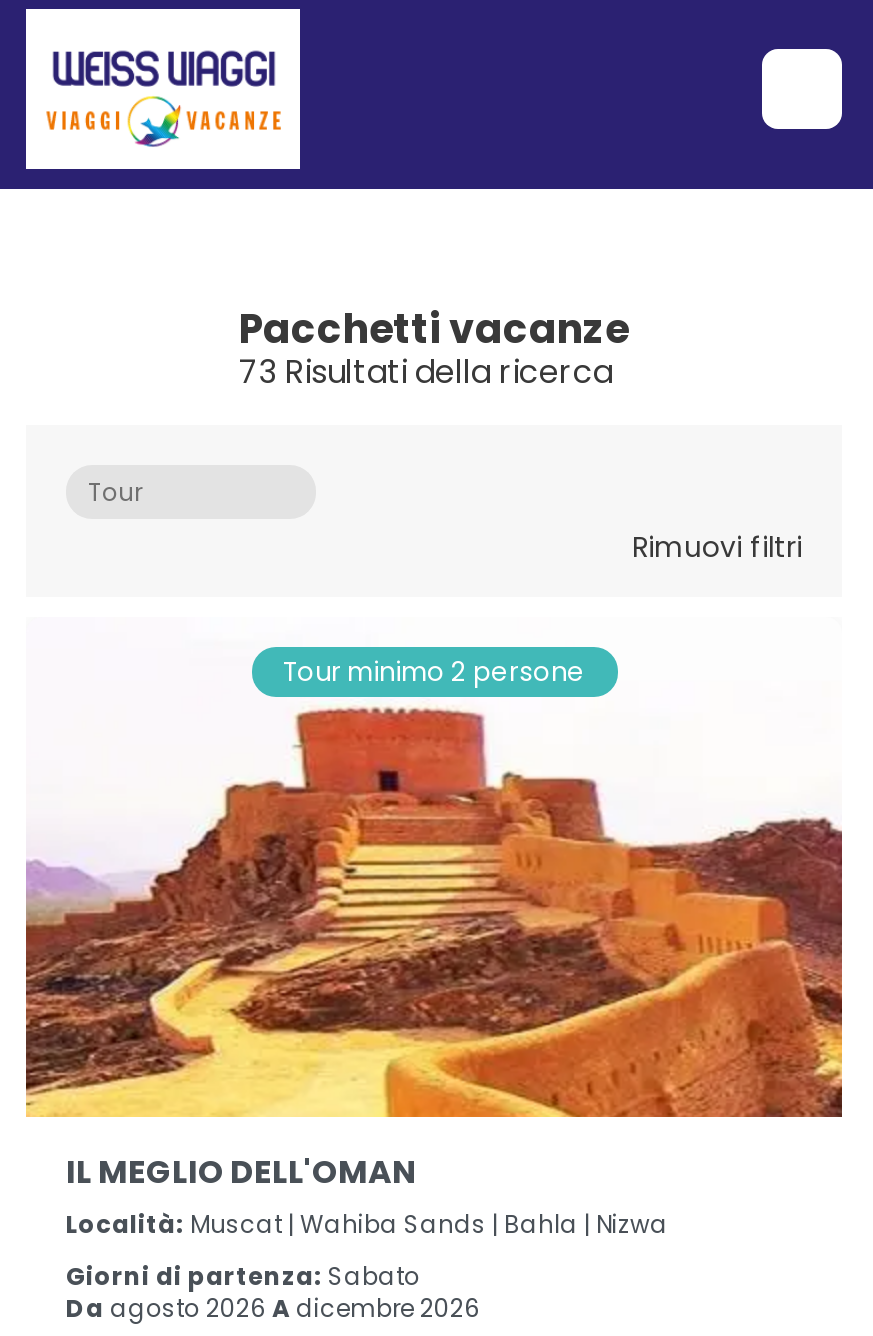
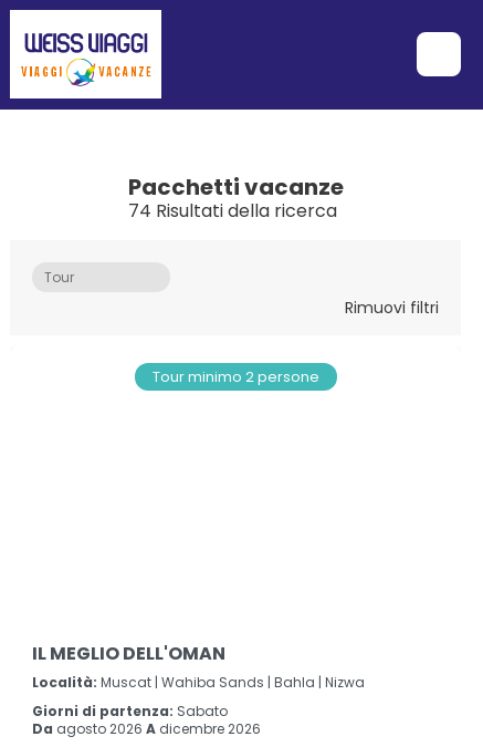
[239,349,613,395] 73 Risultati della ricerca -> [128,198,337,224] 74 Risultati della ricerca
[24,705,844,1119] [image] -> none

